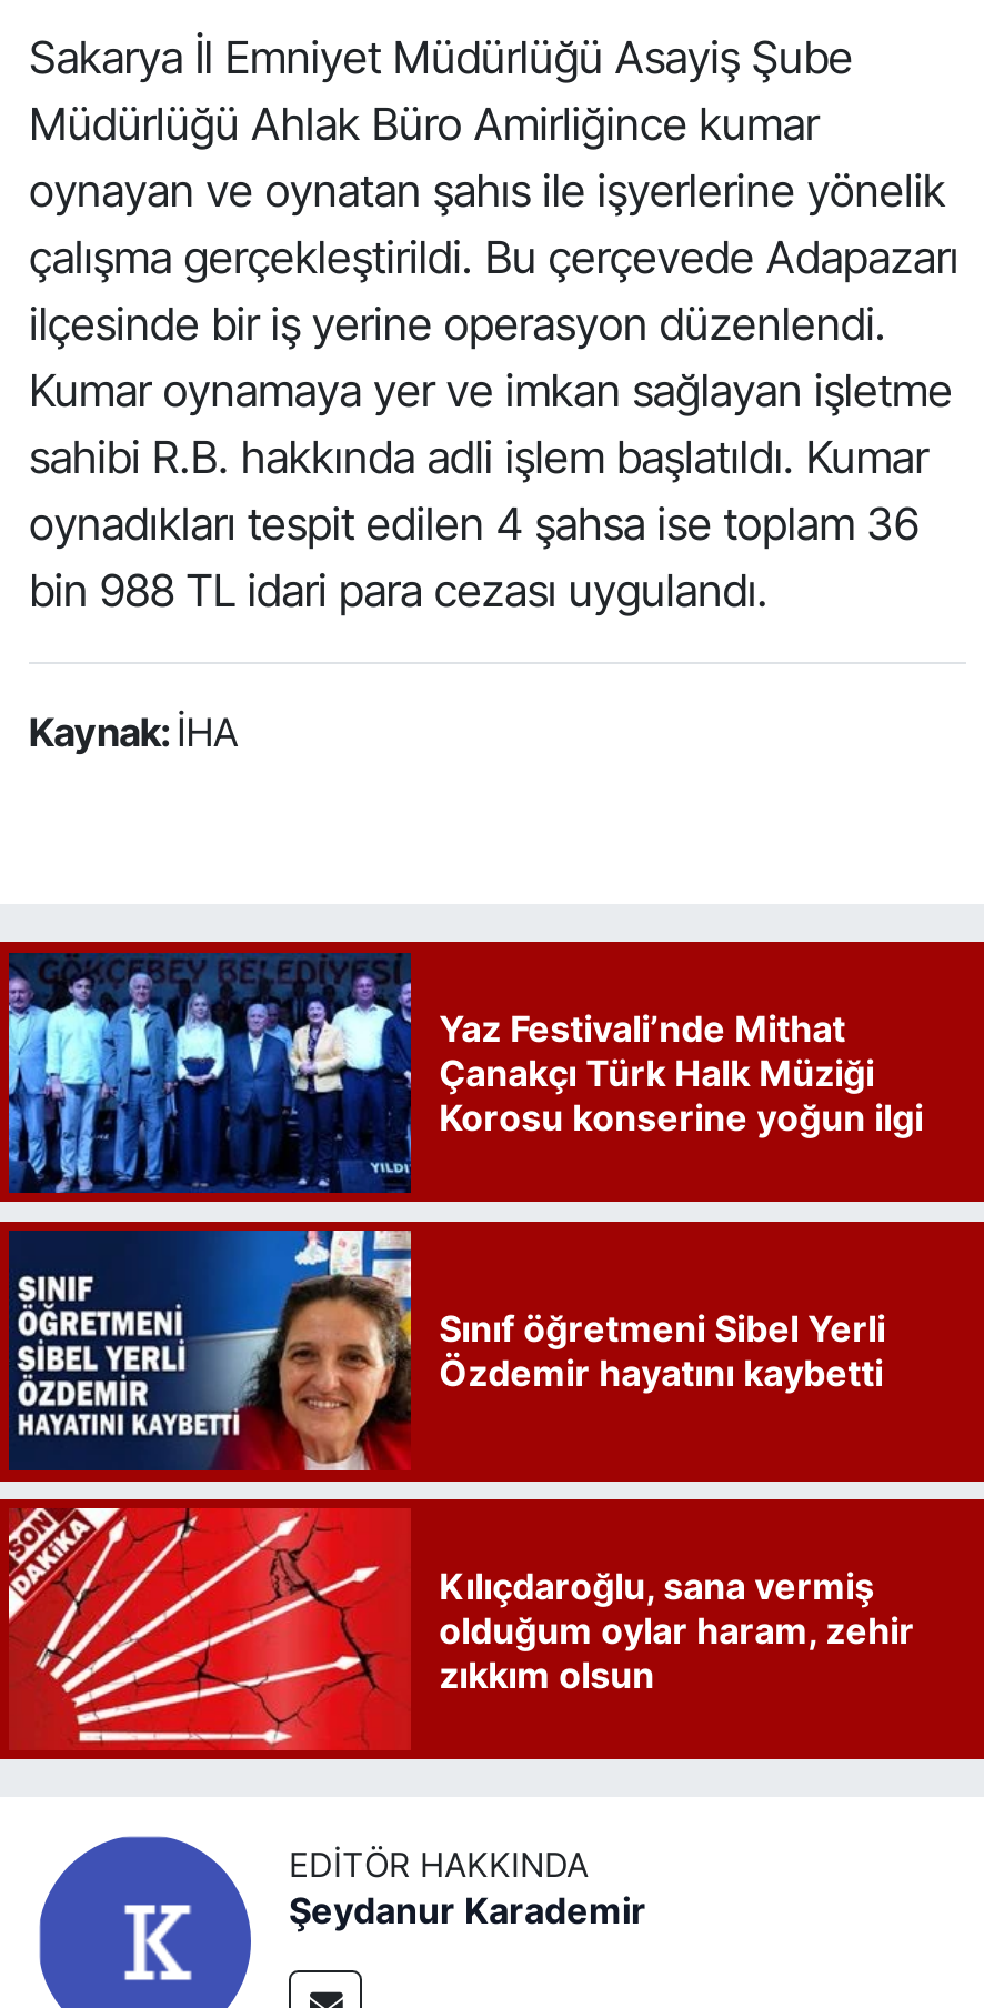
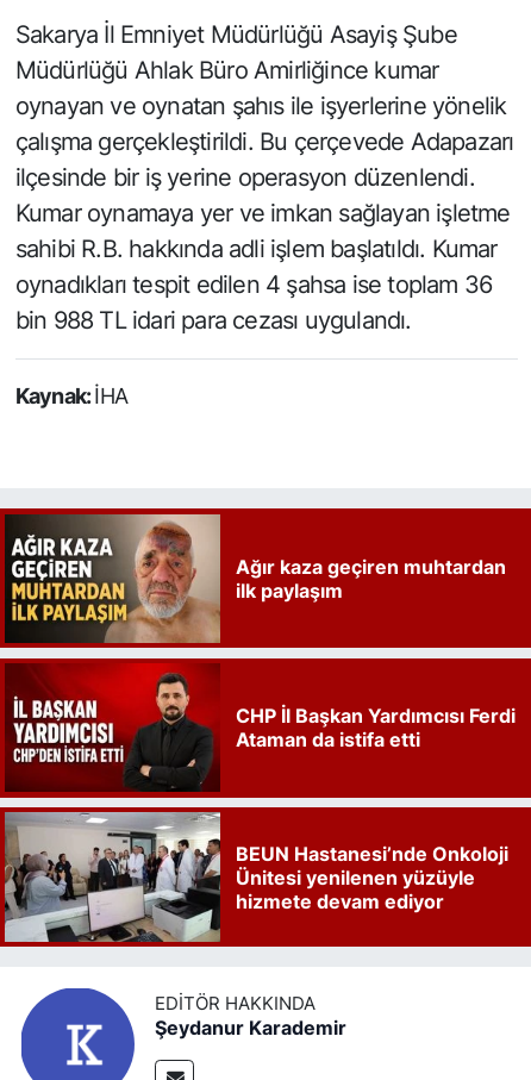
[7,951,923,1195] [image] | Yaz Festivali’nde Mithat | Çanakçı Türk Halk Müziği | Korosu konserine yoğun ilgi -> [4,513,506,644] [image] | Ağır kaza geçiren muhtardan | ilk paylaşım
[9,1228,885,1473] [image] | Sınıf öğretmeni Sibel Yerli | Özdemir hayatını kaybetti -> [6,663,515,793] [image] | CHP İl Başkan Yardımcısı Ferdi | Ataman da istifa etti
[7,1508,914,1750] [image] | Kılıçdaroğlu, sana vermiş | olduğum oylar haram, zehir | zıkkım olsun -> [4,811,508,943] [image] | BEUN Hastanesi’nde Onkoloji | Ünitesi yenilenen yüzüyle | hizmete devam ediyor

